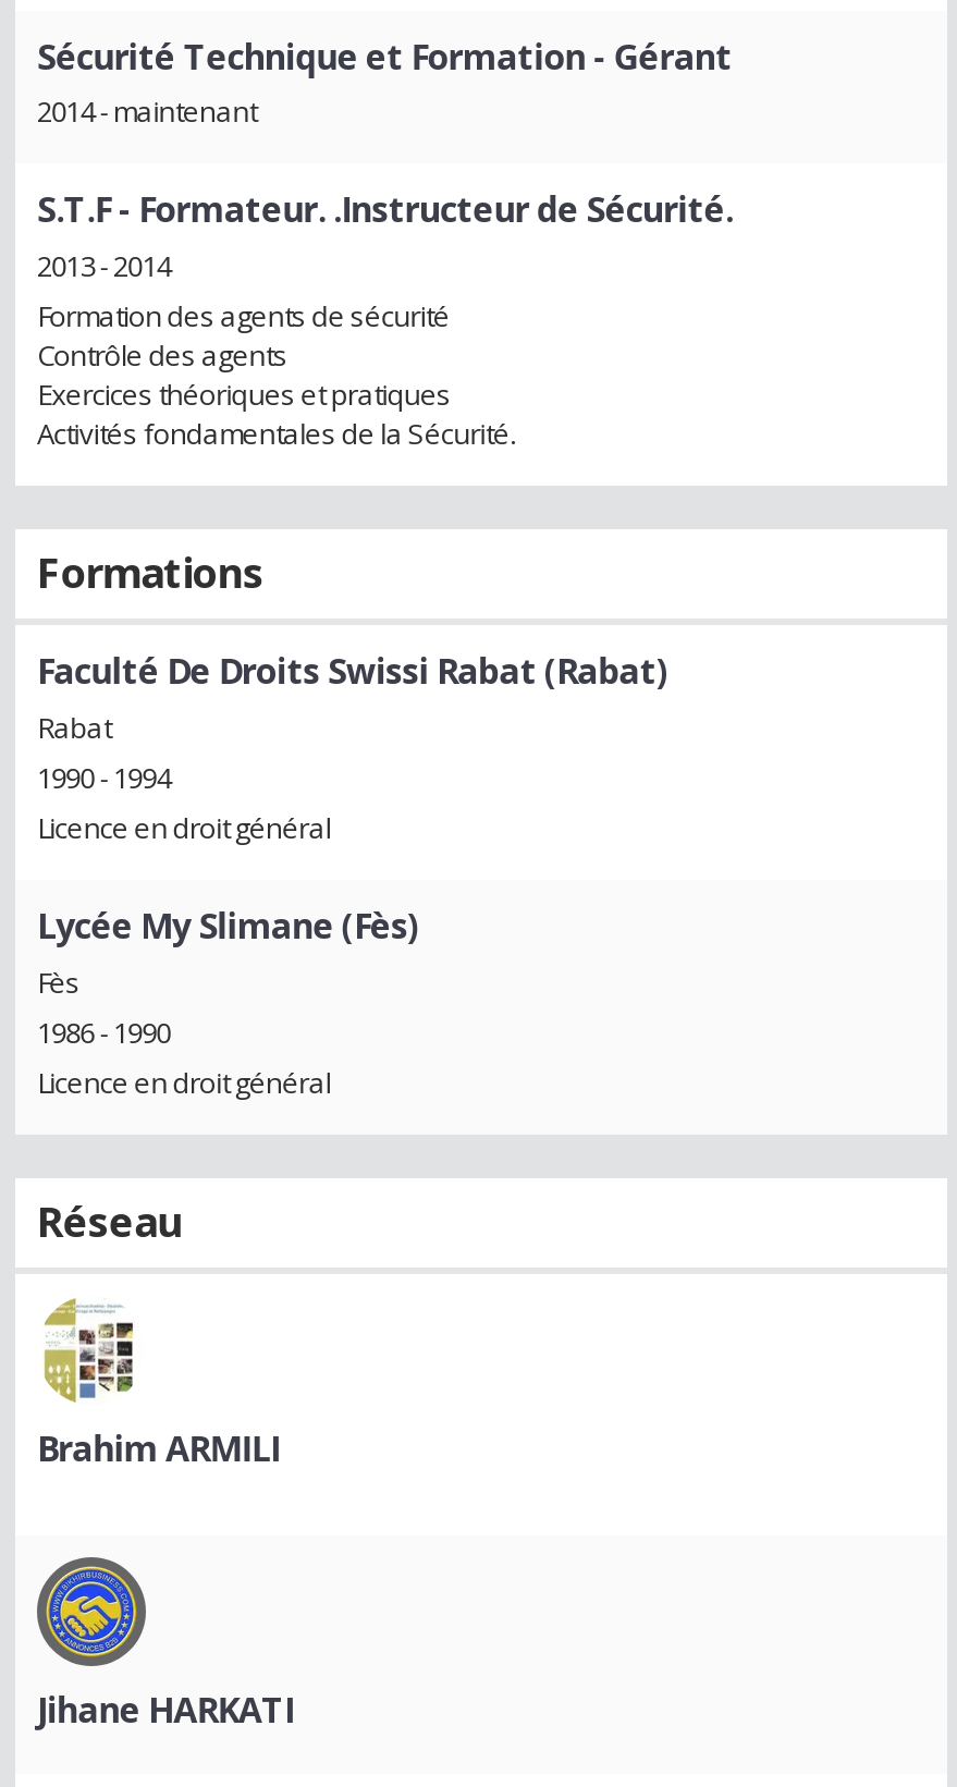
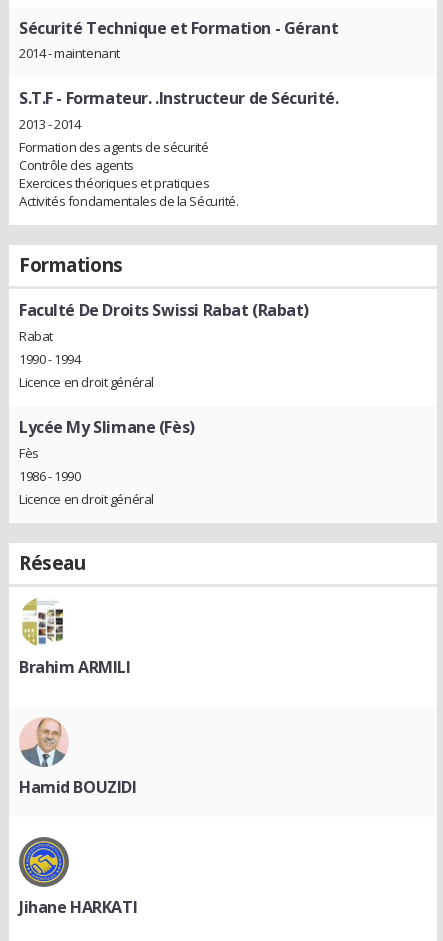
none -> [19,717,136,797] [image] | Hamid BOUZIDI

